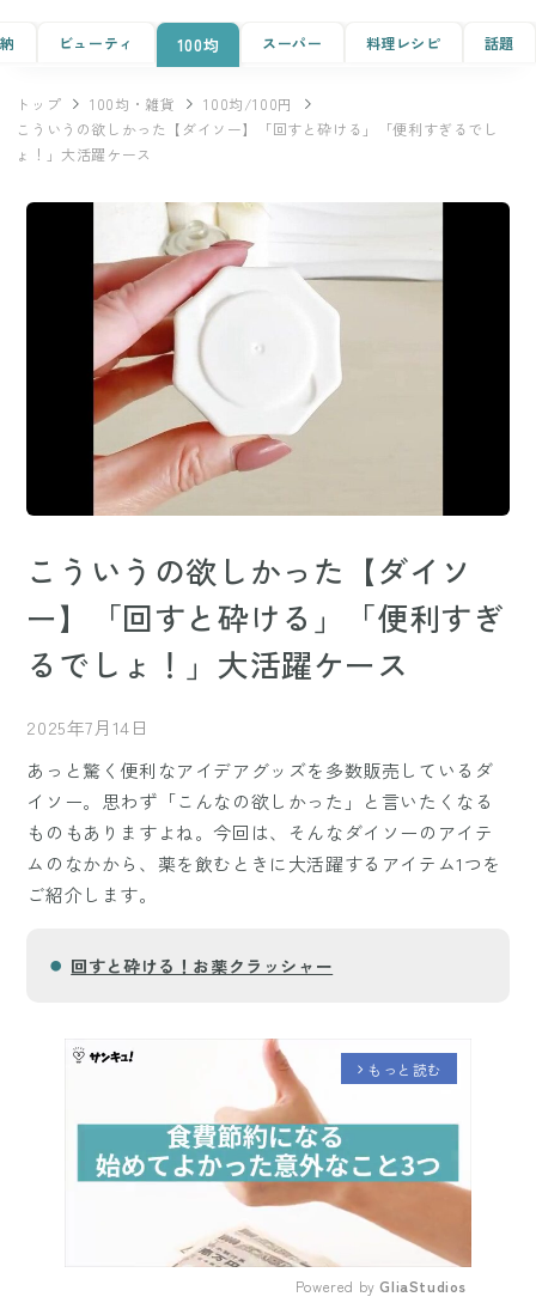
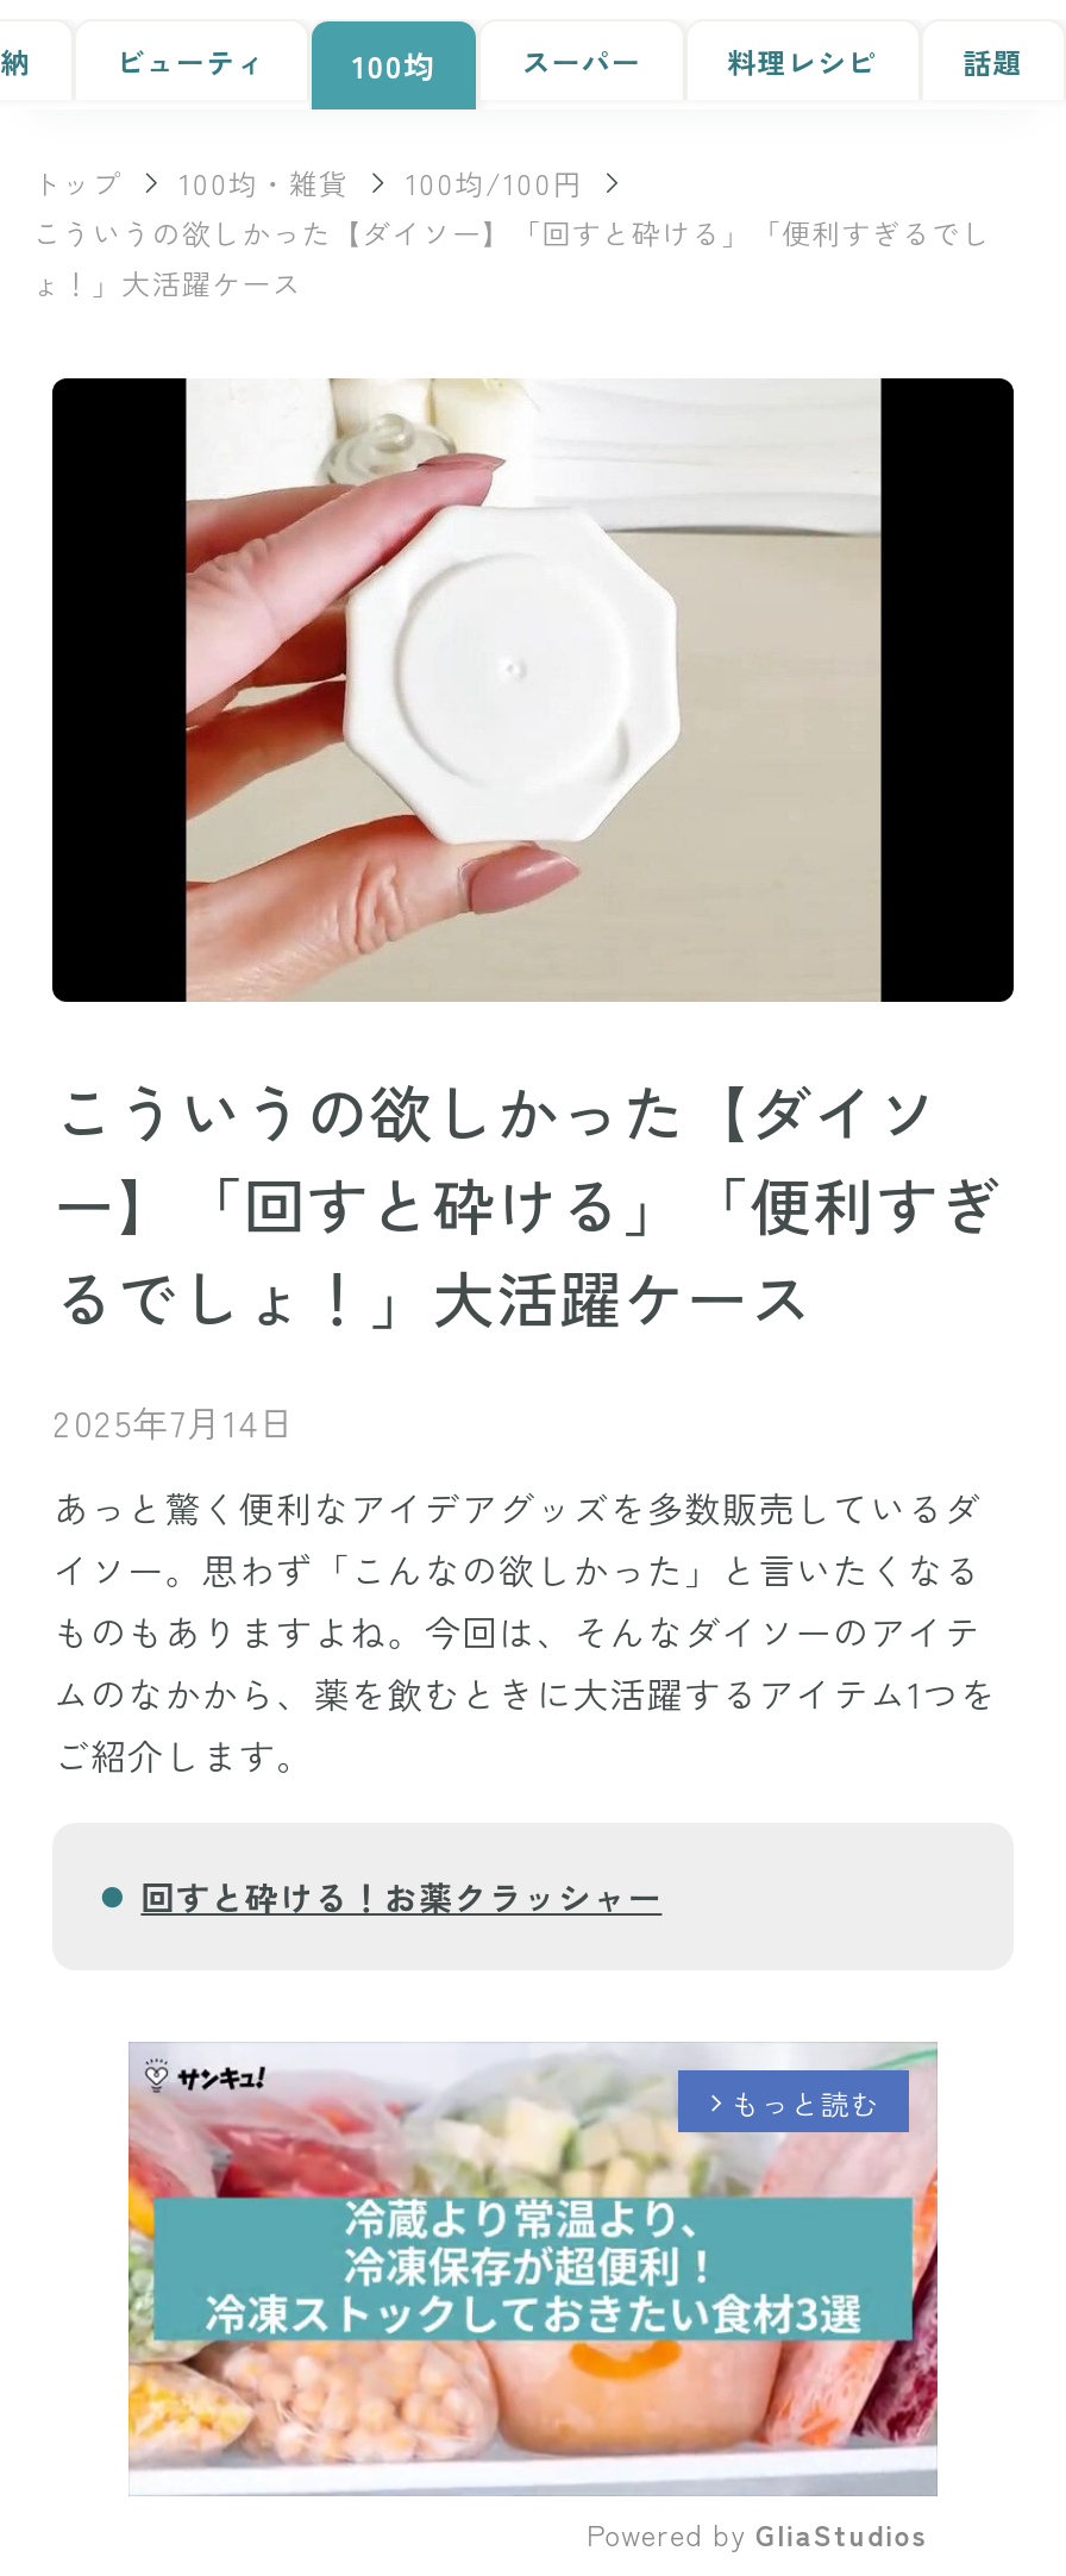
[65,1039,473,1267] [image] -> [126,2042,940,2496] [image]

